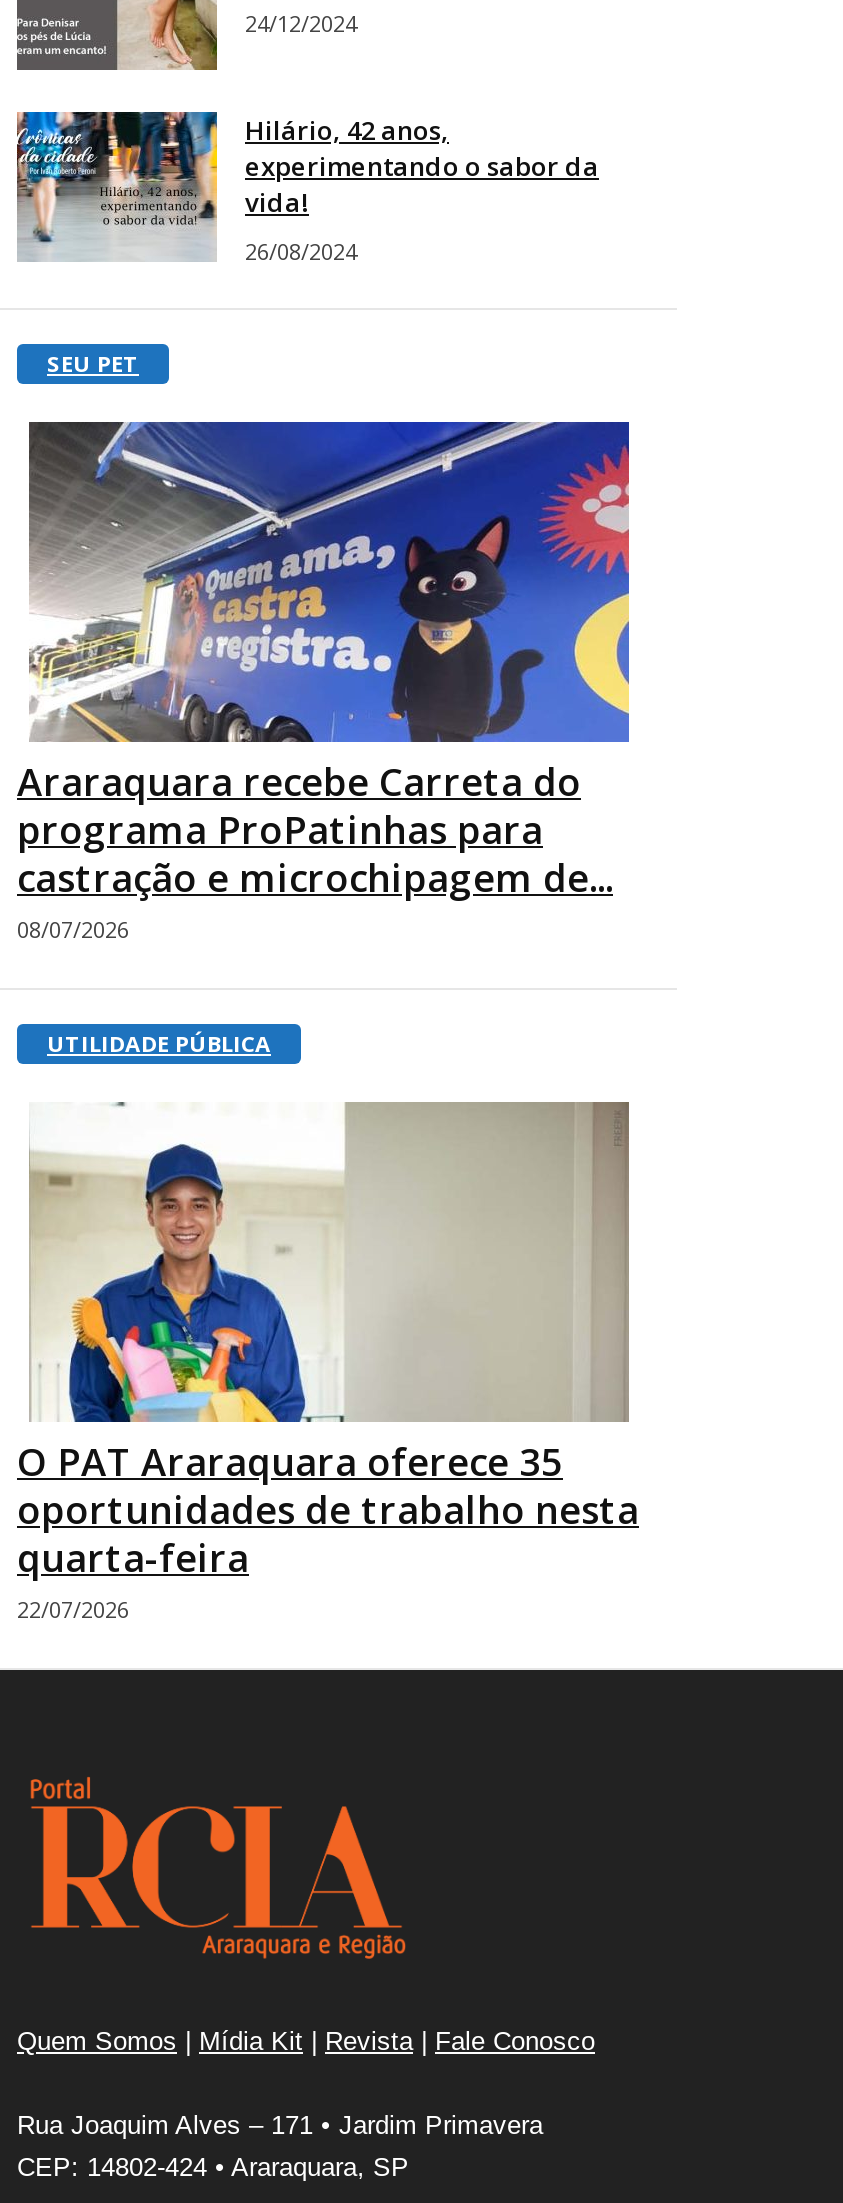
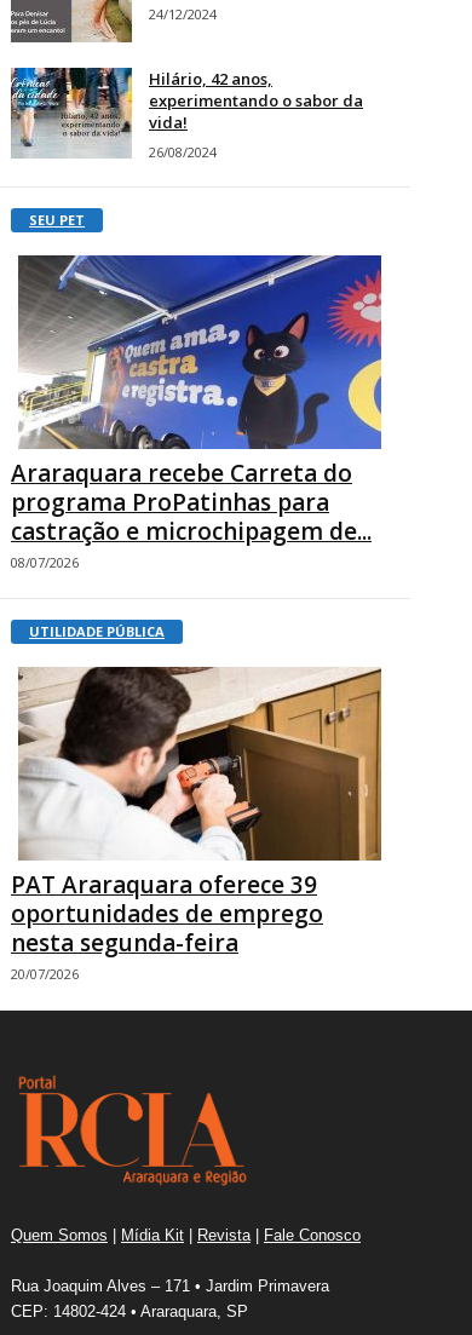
[17,1102,639,1624] [image] | O PAT Araraquara oferece 35 | oportunidades de trabalho nesta | quarta-feira | 22/07/2026 -> [11,666,381,983] [image] | PAT Araraquara oferece 39 | oportunidades de emprego | nesta segunda-feira | 20/07/2026

